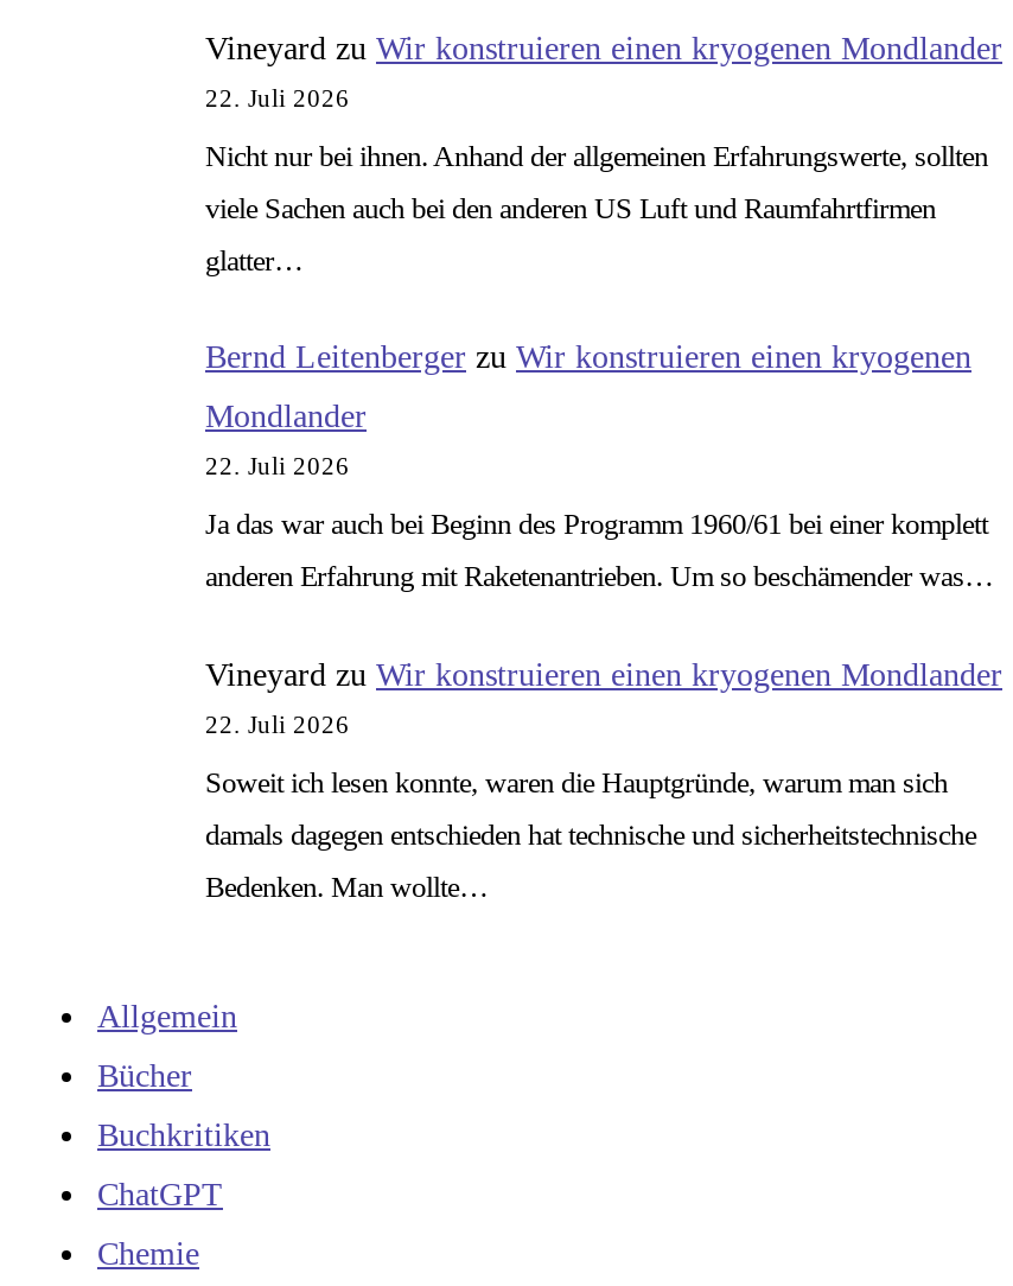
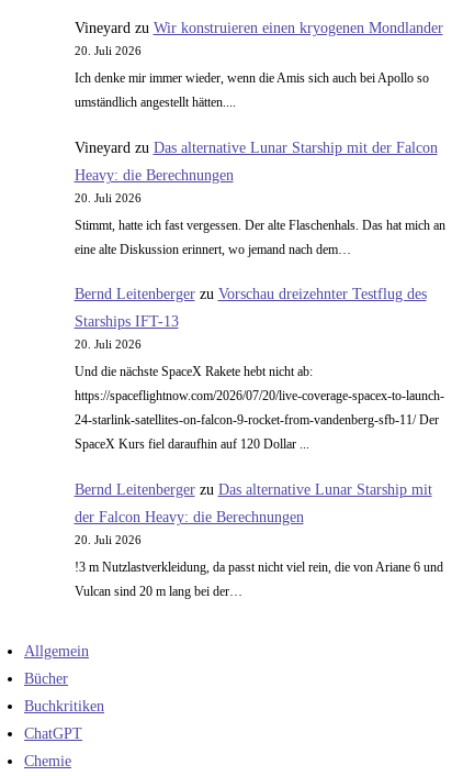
[205,84,1002,904] 22. Juli 2026 | Nicht nur bei ihnen. Anhand der allgemeinen Erfahrungswerte, sollten | viele Sachen auch bei den anderen US Luft und Raumfahrtfirmen | glatter… | Bernd Leitenberger zu Wir konstruieren einen kryogenen | Mondlander | 22. Juli 2026 | Ja das war auch bei Beginn des Programm 1960/61 bei einer komplett | anderen Erfahrung mit Raketenantrieben. Um so beschämender was… | Vineyard zu Wir konstruieren einen kryogenen Mondlander | 22. Juli 2026 | Soweit ich lesen konnte, waren die Hauptgründe, warum man sich | damals dagegen entschieden hat technische und sicherheitstechnische | Bedenken. Man wollte… -> [74,45,445,599] 20. Juli 2026 | Ich denke mir immer wieder, wenn die Amis sich auch bei Apollo so | umständlich angestellt hätten.... | Vineyard zu Das alternative Lunar Starship mit der Falcon | Heavy: die Berechnungen | 20. Juli 2026 | Stimmt, hatte ich fast vergessen. Der alte Flaschenhals. Das hat mich an | eine alte Diskussion erinnert, wo jemand nach dem… | Bernd Leitenberger zu Vorschau dreizehnter Testflug des | Starships IFT-13 | 20. Juli 2026 | Und die nächste SpaceX Rakete hebt nicht ab: | https://spaceflightnow.com/2026/07/20/live-coverage-spacex-to-launch- | 24-starlink-satellites-on-falcon-9-rocket-from-vandenberg-sfb-11/ Der | SpaceX Kurs fiel daraufhin auf 120 Dollar ... | Bernd Leitenberger zu Das alternative Lunar Starship mit | der Falcon Heavy: die Berechnungen | 20. Juli 2026 | !3 m Nutzlastverkleidung, da passt nicht viel rein, die von Ariane 6 und | Vulcan sind 20 m lang bei der…

